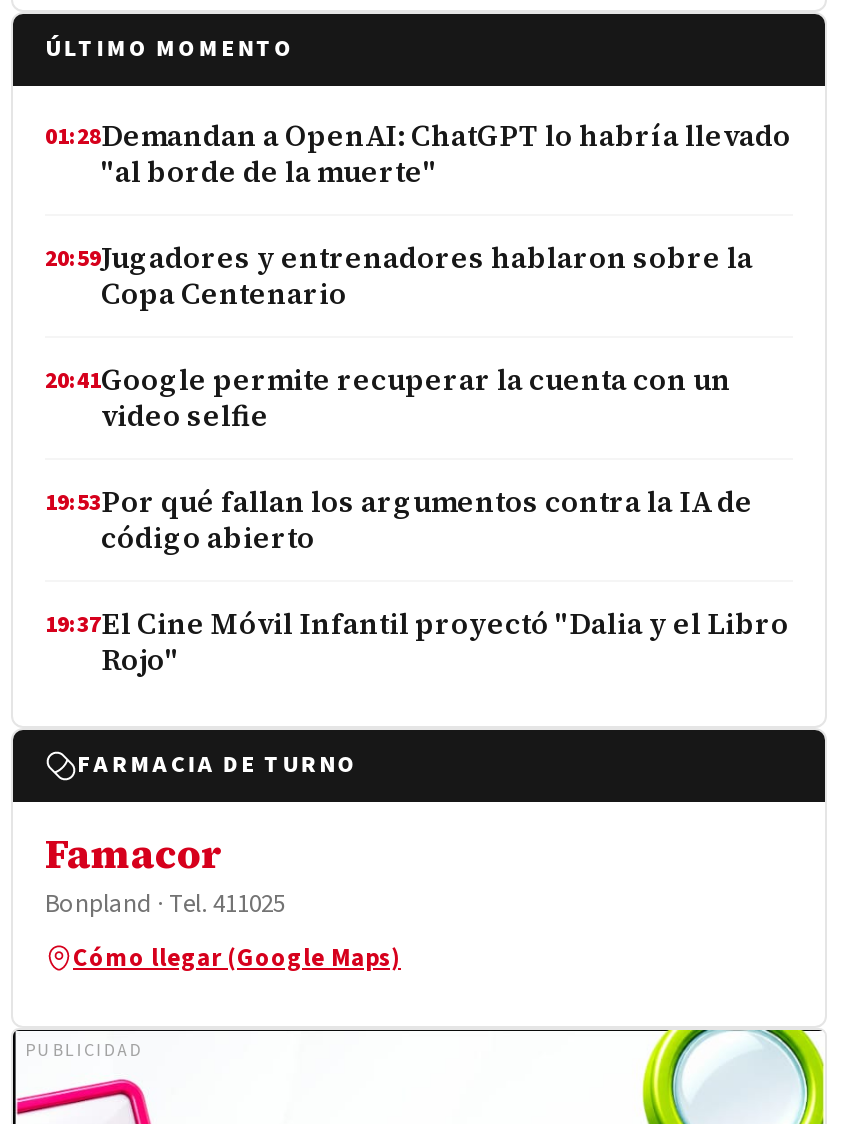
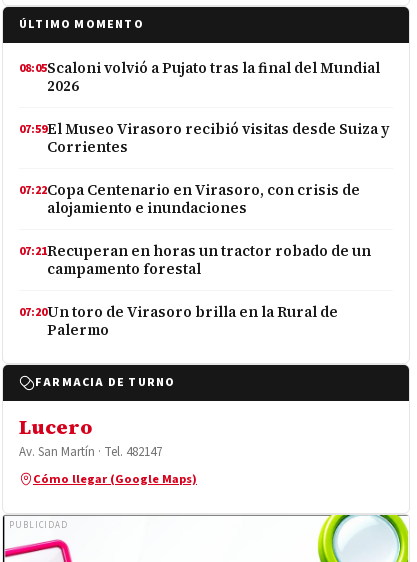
[45,116,791,192] 01:28Demandan a OpenAI: ChatGPT lo habría llevado | "al borde de la muerte" -> [19,58,380,96] 08:05Scaloni volvió a Pujato tras la final del Mundial | 2026
[45,238,753,314] 20:59Jugadores y entrenadores hablaron sobre la | Copa Centenario -> [19,119,390,157] 07:59El Museo Virasoro recibió visitas desde Suiza y | Corrientes
[45,360,731,436] 20:41Google permite recuperar la cuenta con un | video selfie -> [19,180,360,218] 07:22Copa Centenario en Virasoro, con crisis de | alojamiento e inundaciones
[45,482,753,558] 19:53Por qué fallan los argumentos contra la IA de | código abierto -> [19,241,371,279] 07:21Recuperan en horas un tractor robado de un | campamento forestal
[45,604,789,680] 19:37El Cine Móvil Infantil proyectó "Dalia y el Libro | Rojo" -> [19,302,338,340] 07:20Un toro de Virasoro brilla en la Rural de | Palermo
[45,826,285,922] Famacor | Bonpland · Tel. 411025 -> [19,413,162,461] Lucero | Av. San Martín · Tel. 482147

